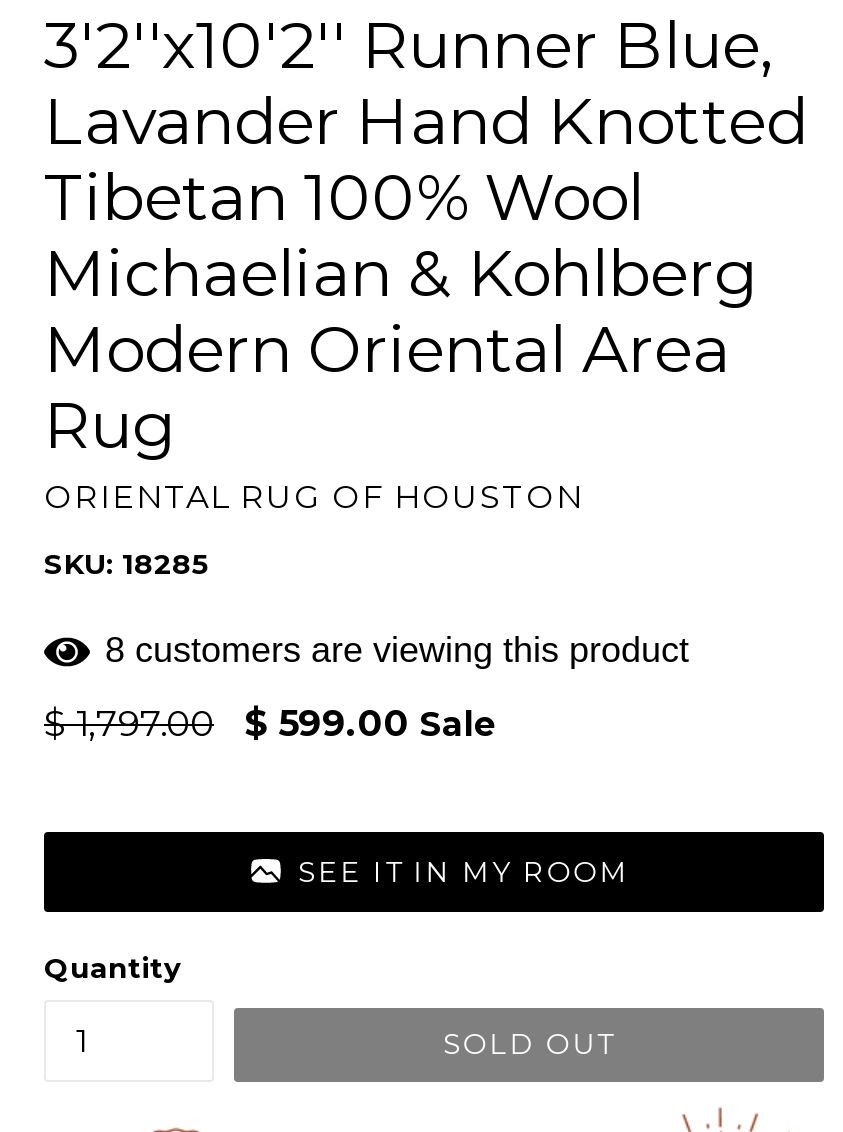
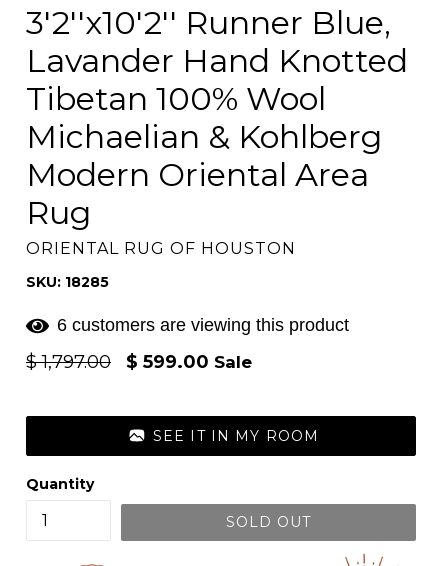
[105,631,689,671] 8 customers are viewing this product -> [56,315,348,335] 6 customers are viewing this product

